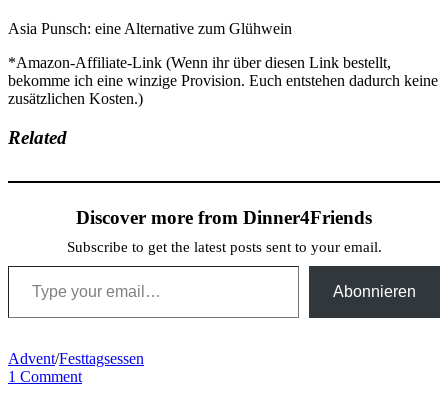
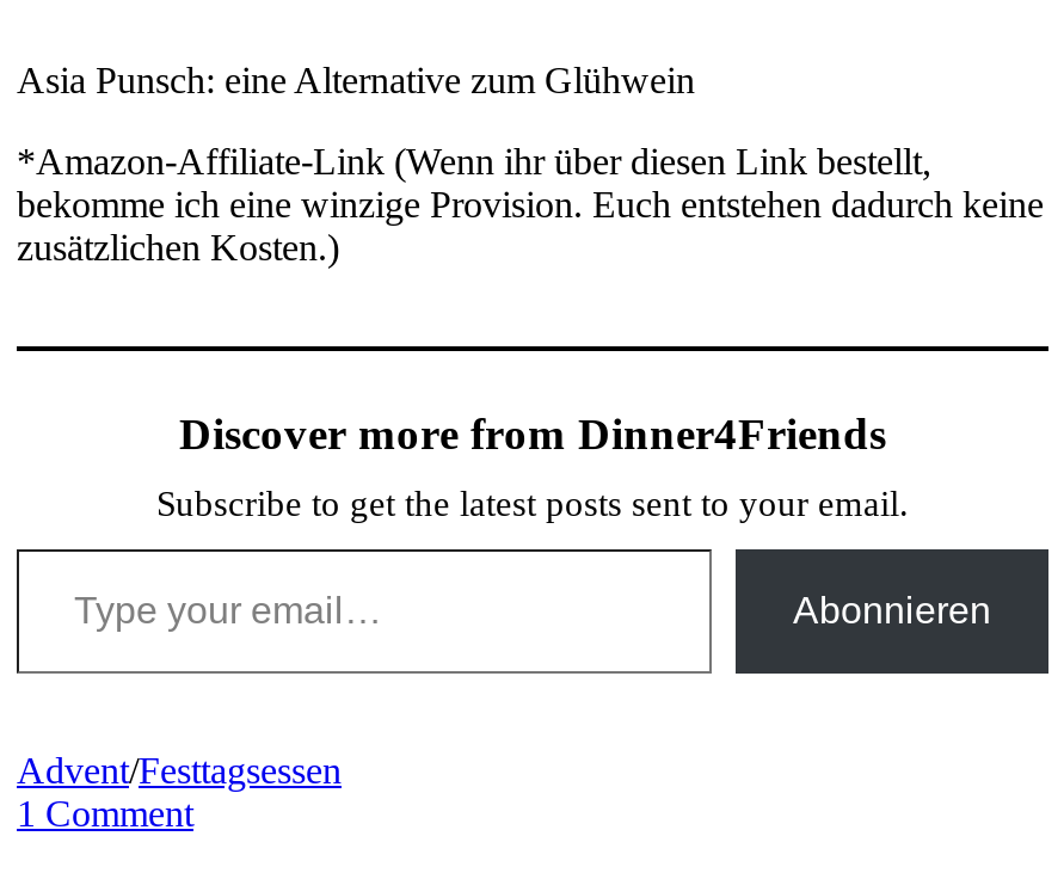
[8,127,67,148] Related -> none

